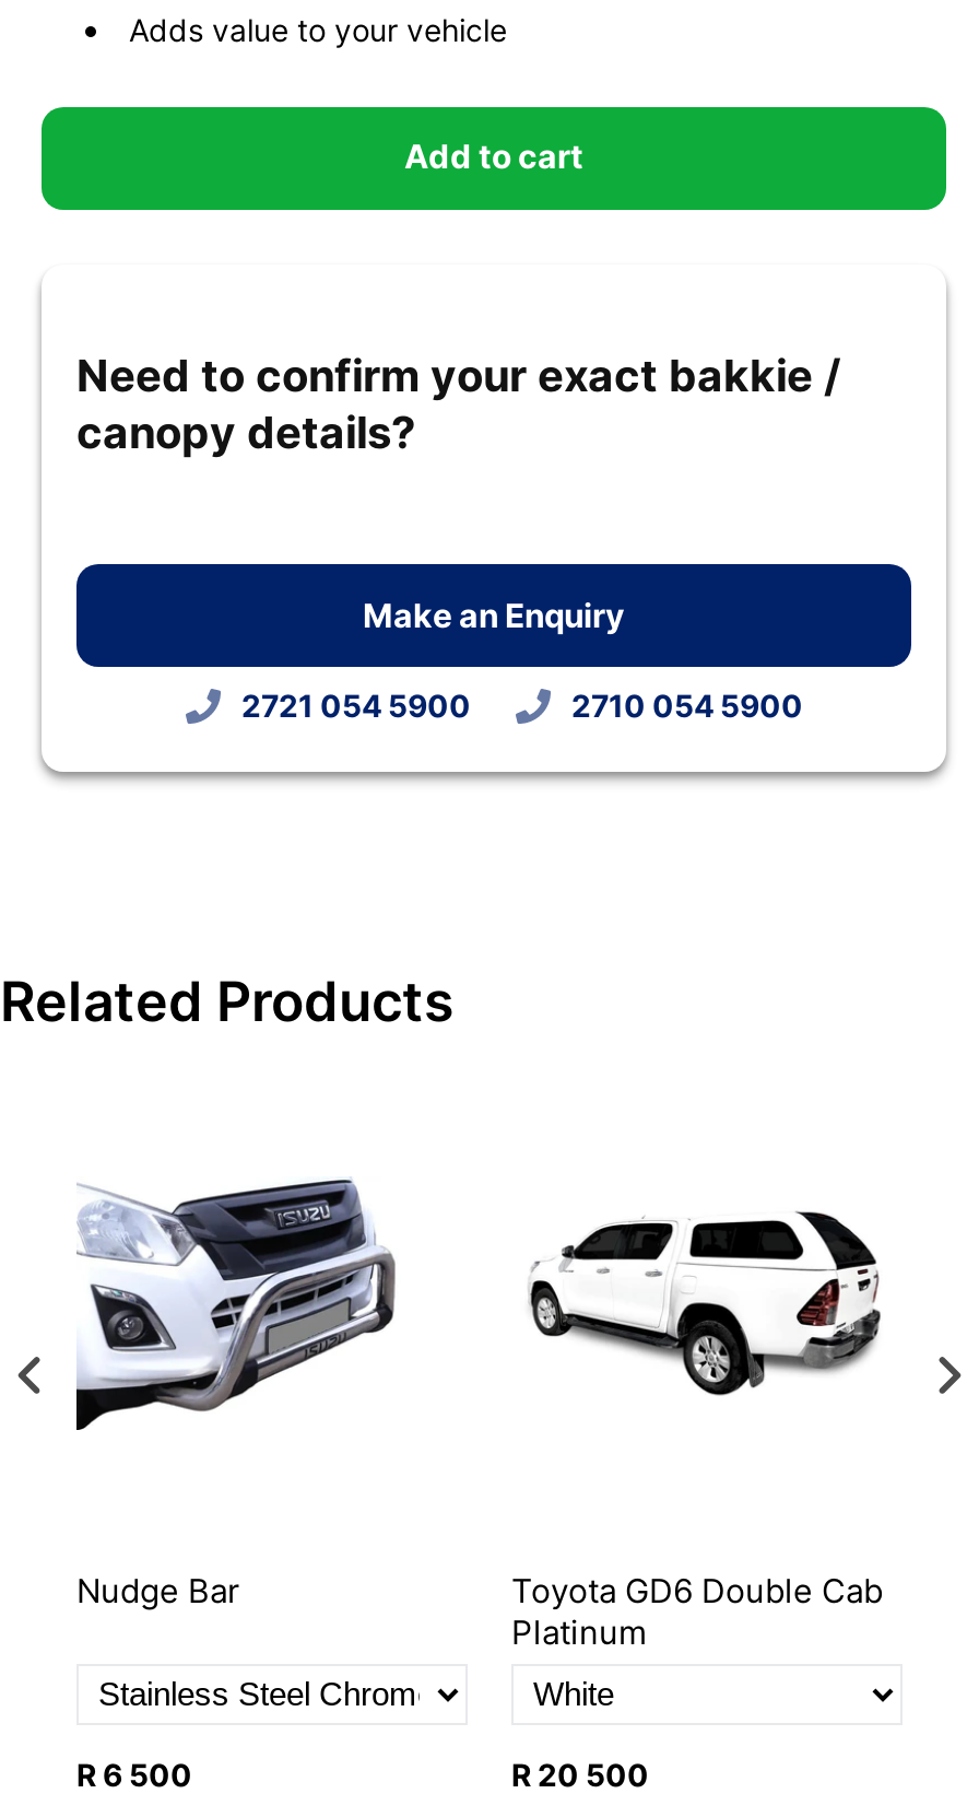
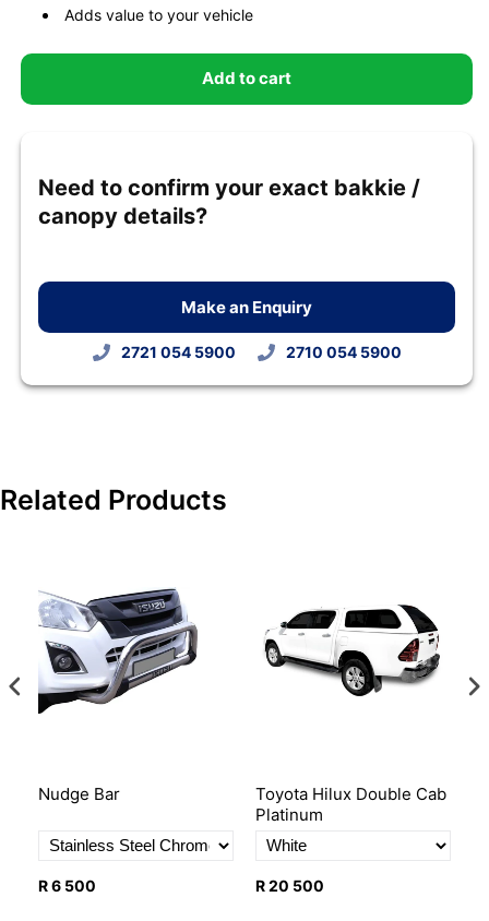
[511,1569,883,1611] Toyota GD6 Double Cab -> [255,783,446,804] Toyota Hilux Double Cab

